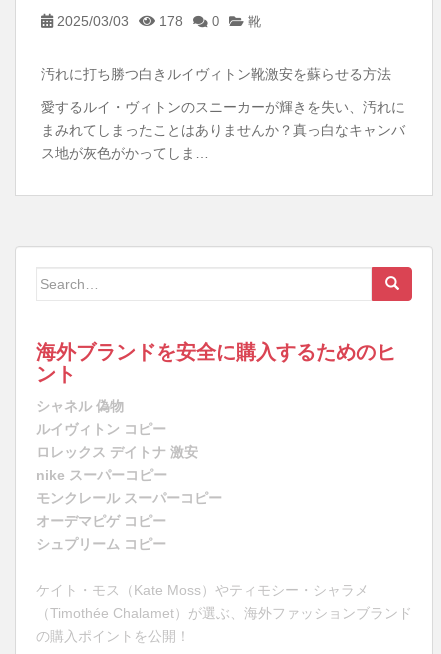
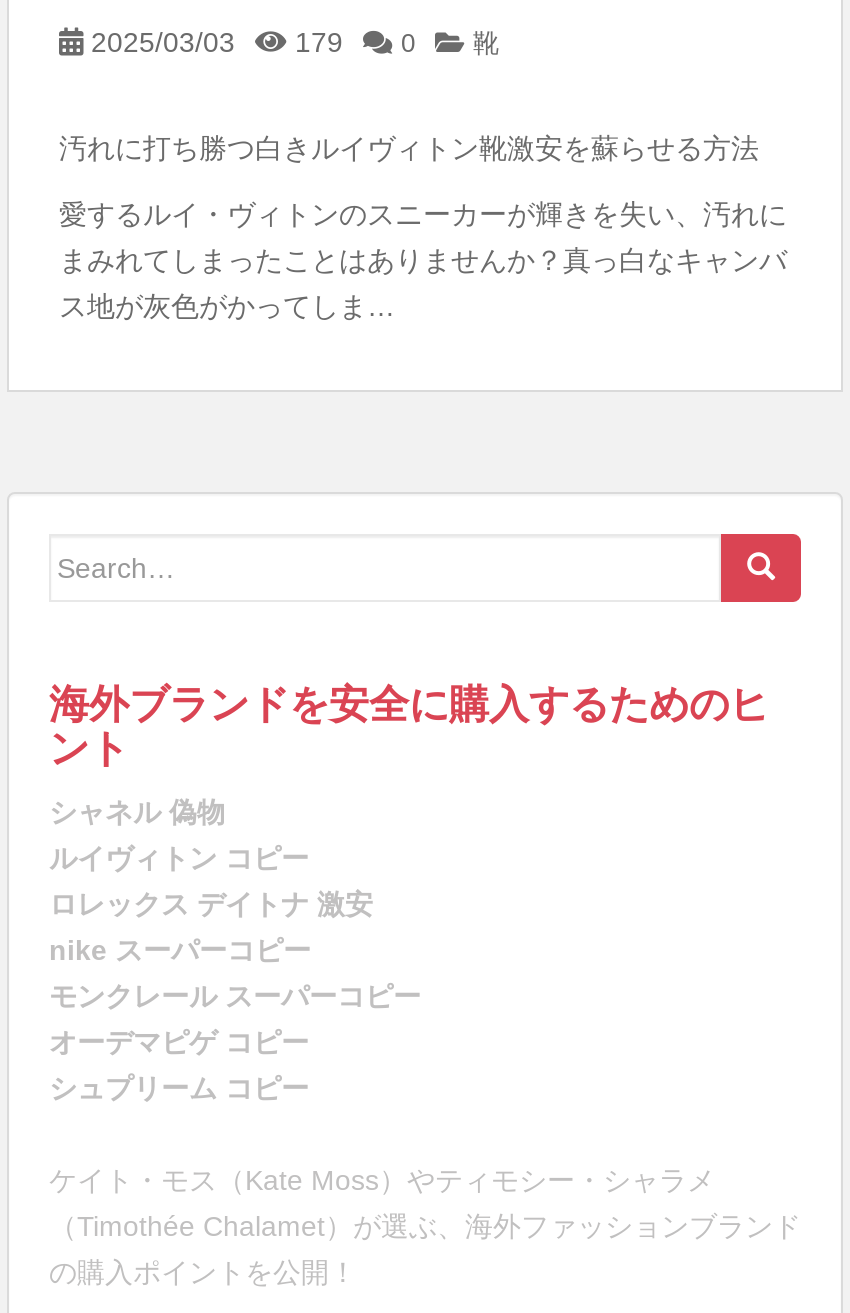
[53,13,261,29] 2025/03/03 178 0 靴 -> [83,27,499,59] 2025/03/03 179 0 靴

